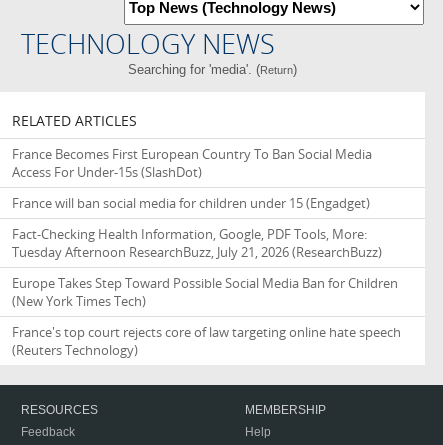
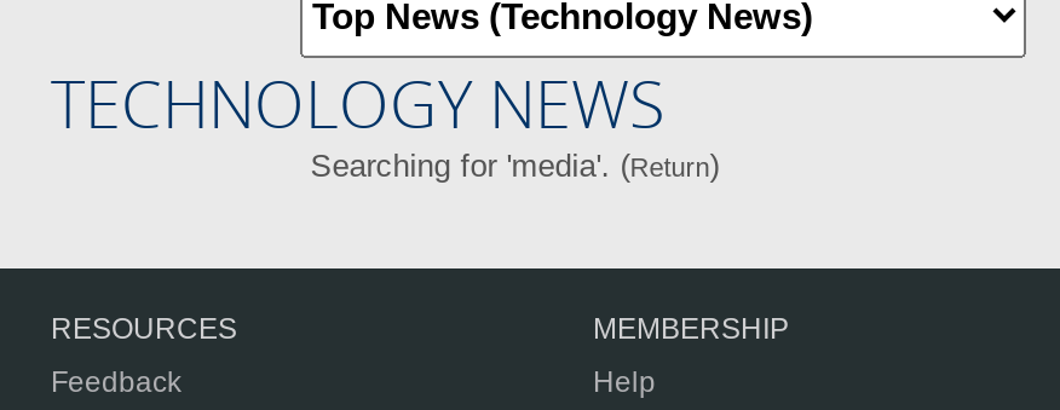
[12,111,401,359] RELATED ARTICLES | France Becomes First European Country To Ban Social Media | Access For Under-15s (SlashDot) | France will ban social media for children under 15 (Engadget) | Fact-Checking Health Information, Google, PDF Tools, More: | Tuesday Afternoon ResearchBuzz, July 21, 2026 (ResearchBuzz) | Europe Takes Step Toward Possible Social Media Ban for Children | (New York Times Tech) | France's top court rejects core of law targeting online hate speech | (Reuters Technology) -> none

